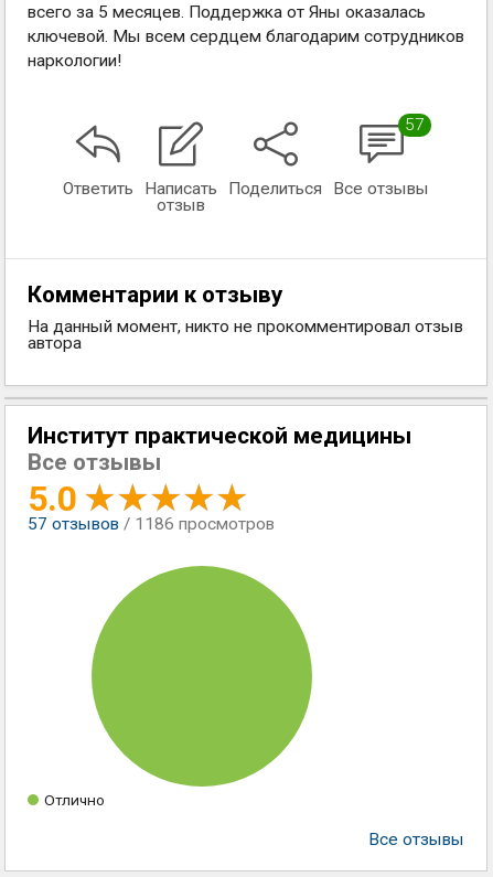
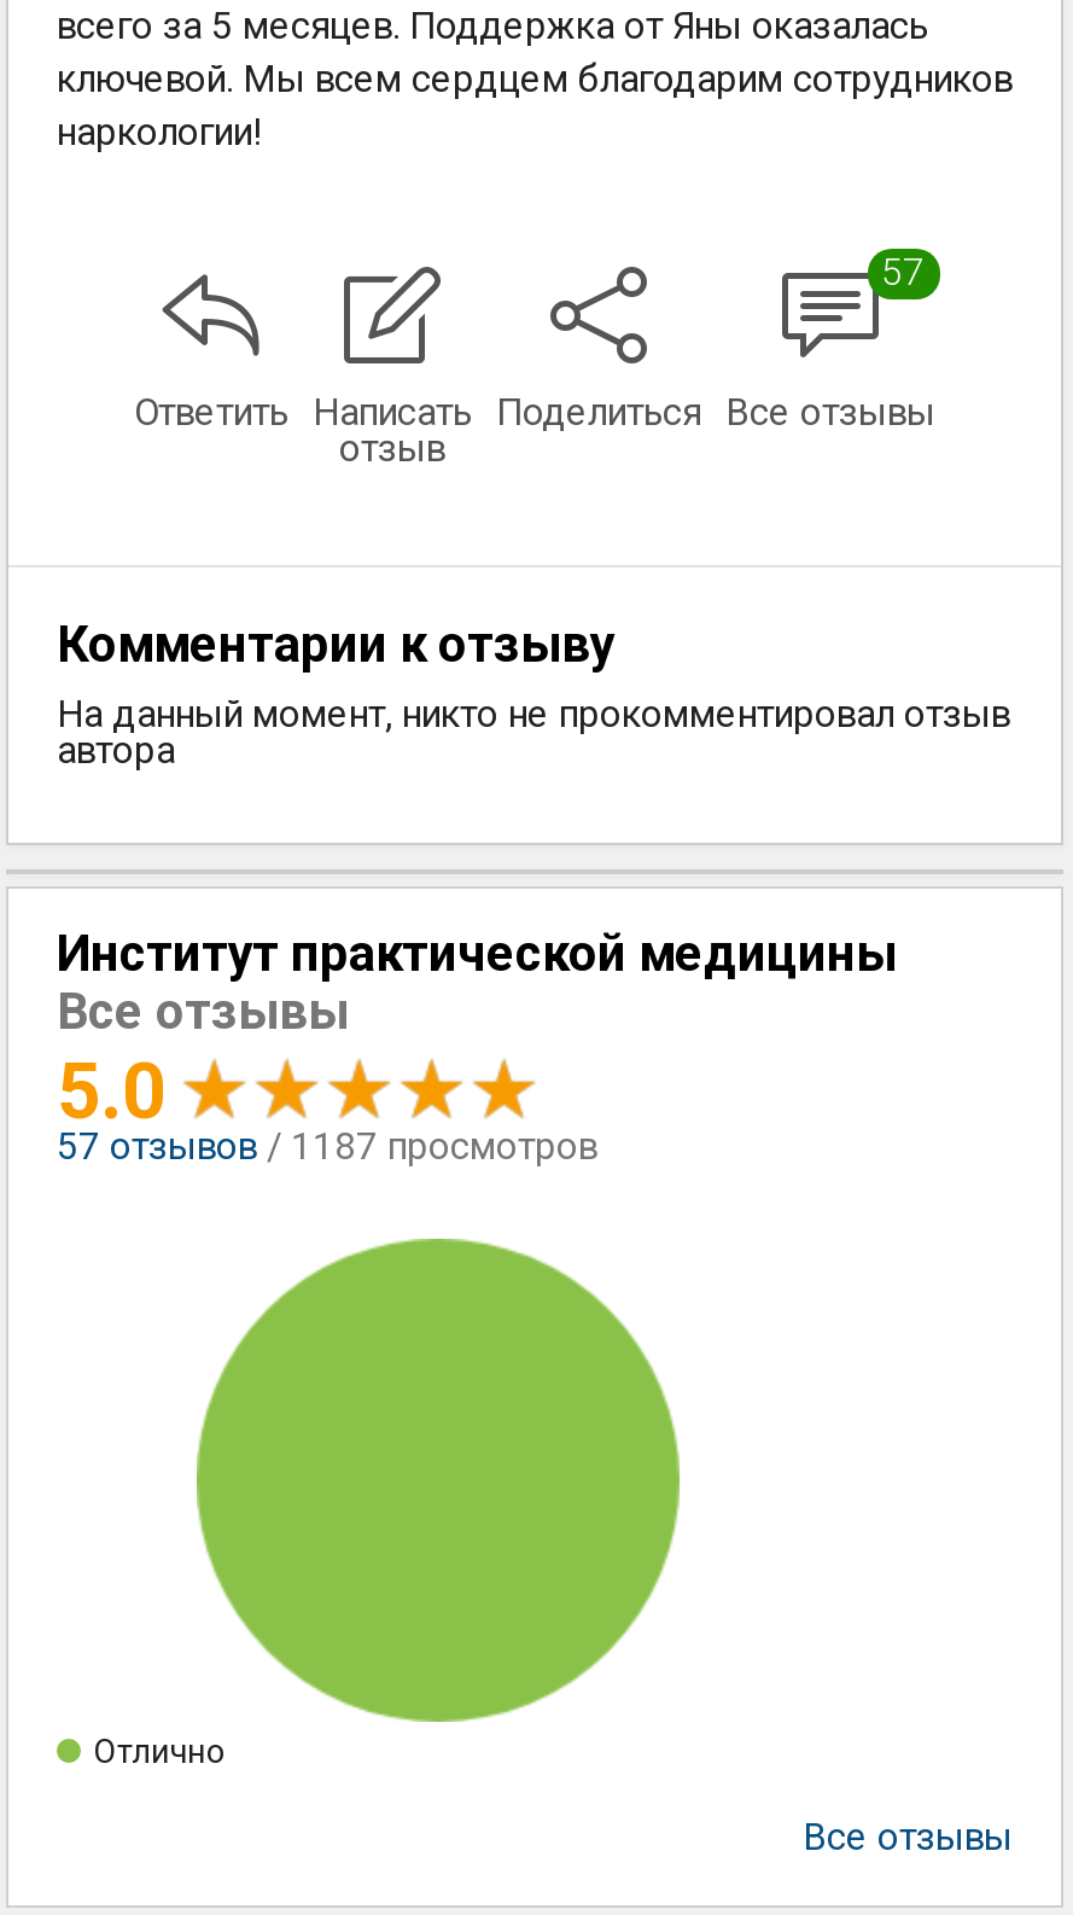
[28,514,275,534] 57 отзывов / 1186 просмотров -> [57,1125,597,1169] 57 отзывов / 1187 просмотров

